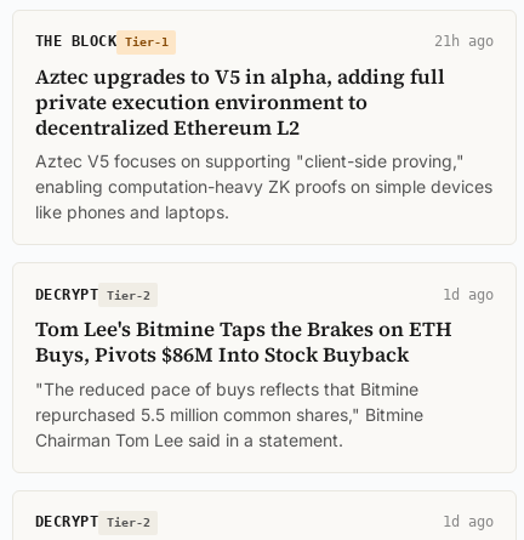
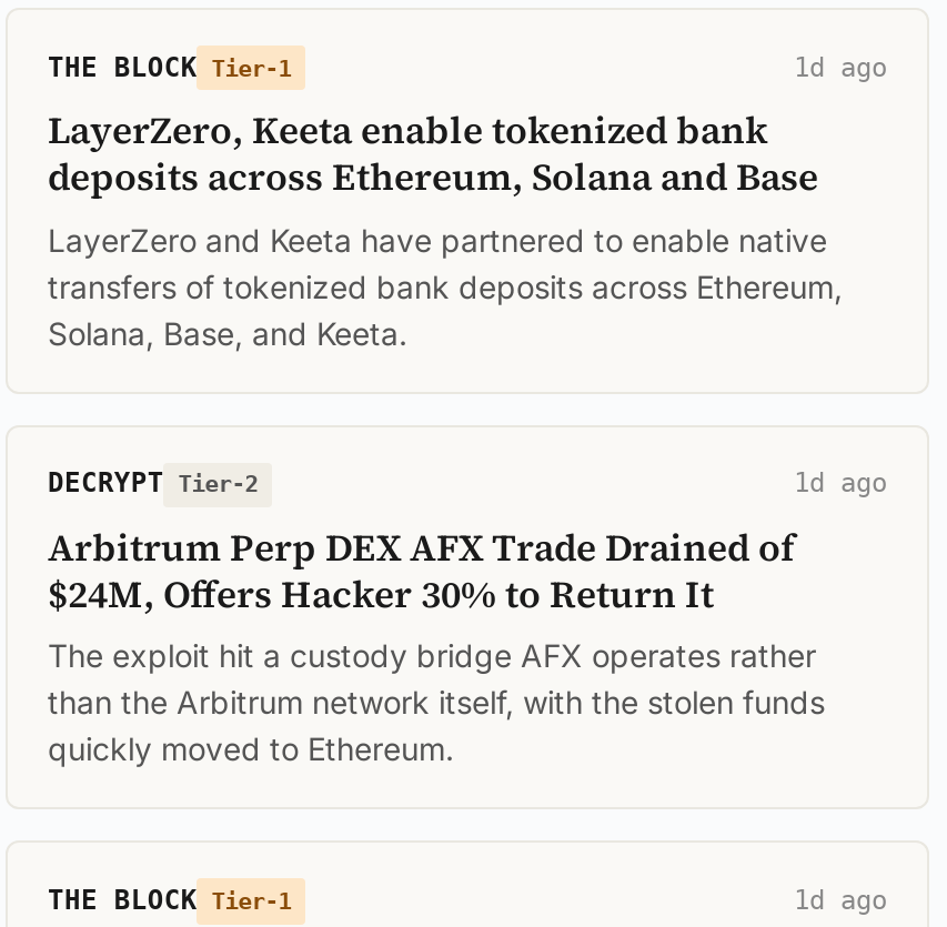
[434,33,494,50] 21h ago -> [794,52,887,83] 1d ago
[35,63,492,222] Aztec upgrades to V5 in alpha, adding full | private execution environment to | decentralized Ethereum L2 | Aztec V5 focuses on supporting "client-side proving," | enabling computation-heavy ZK proofs on simple devices | like phones and laptops. -> [48,106,843,351] LayerZero, Keeta enable tokenized bank | deposits across Ethereum, Solana and Base | LayerZero and Keeta have partnered to enable native | transfers of tokenized bank deposits across Ethereum, | Solana, Base, and Keeta.
[35,316,452,450] Tom Lee's Bitmine Taps the Brakes on ETH | Buys, Pivots $86M Into Stock Buyback | "The reduced pace of buys reflects that Bitmine | repurchased 5.5 million common shares," Bitmine | Chairman Tom Lee said in a statement. -> [48,522,825,768] Arbitrum Perp DEX AFX Trade Drained of | $24M, Offers Hacker 30% to Return It | The exploit hit a custody bridge AFX operates rather | than the Arbitrum network itself, with the stolen funds | quickly moved to Ethereum.
[35,514,150,531] DECRYPT Tier-2 -> [48,884,291,915] THE BLOCK Tier-1

